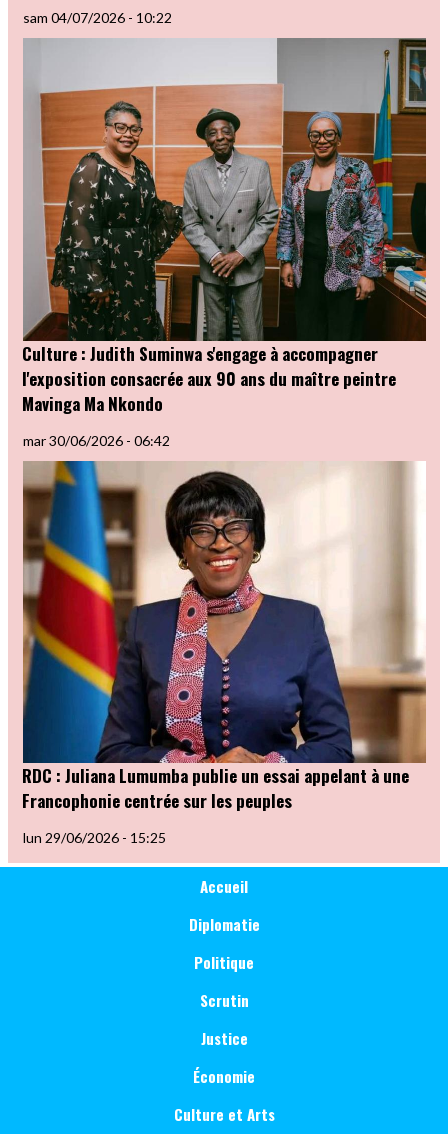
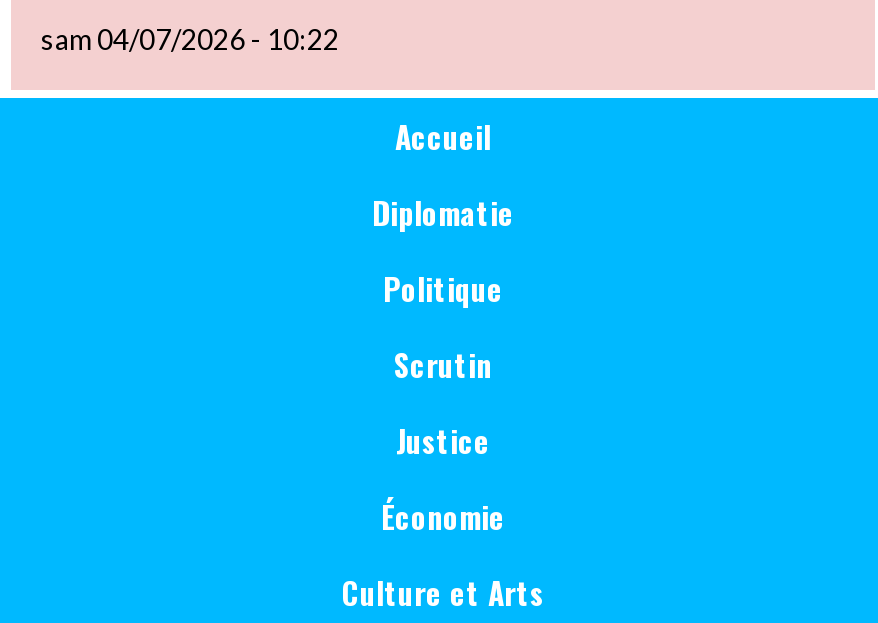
[22,37,427,415] [image] | Culture : Judith Suminwa s'engage à accompagner | l'exposition consacrée aux 90 ans du maître peintre | Mavinga Ma Nkondo -> none
[23,431,170,448] mar 30/06/2026 - 06:42 -> none
[22,460,427,813] [image] | RDC : Juliana Lumumba publie un essai appelant à une | Francophonie centrée sur les peuples -> none
[23,829,166,846] lun 29/06/2026 - 15:25 -> none

